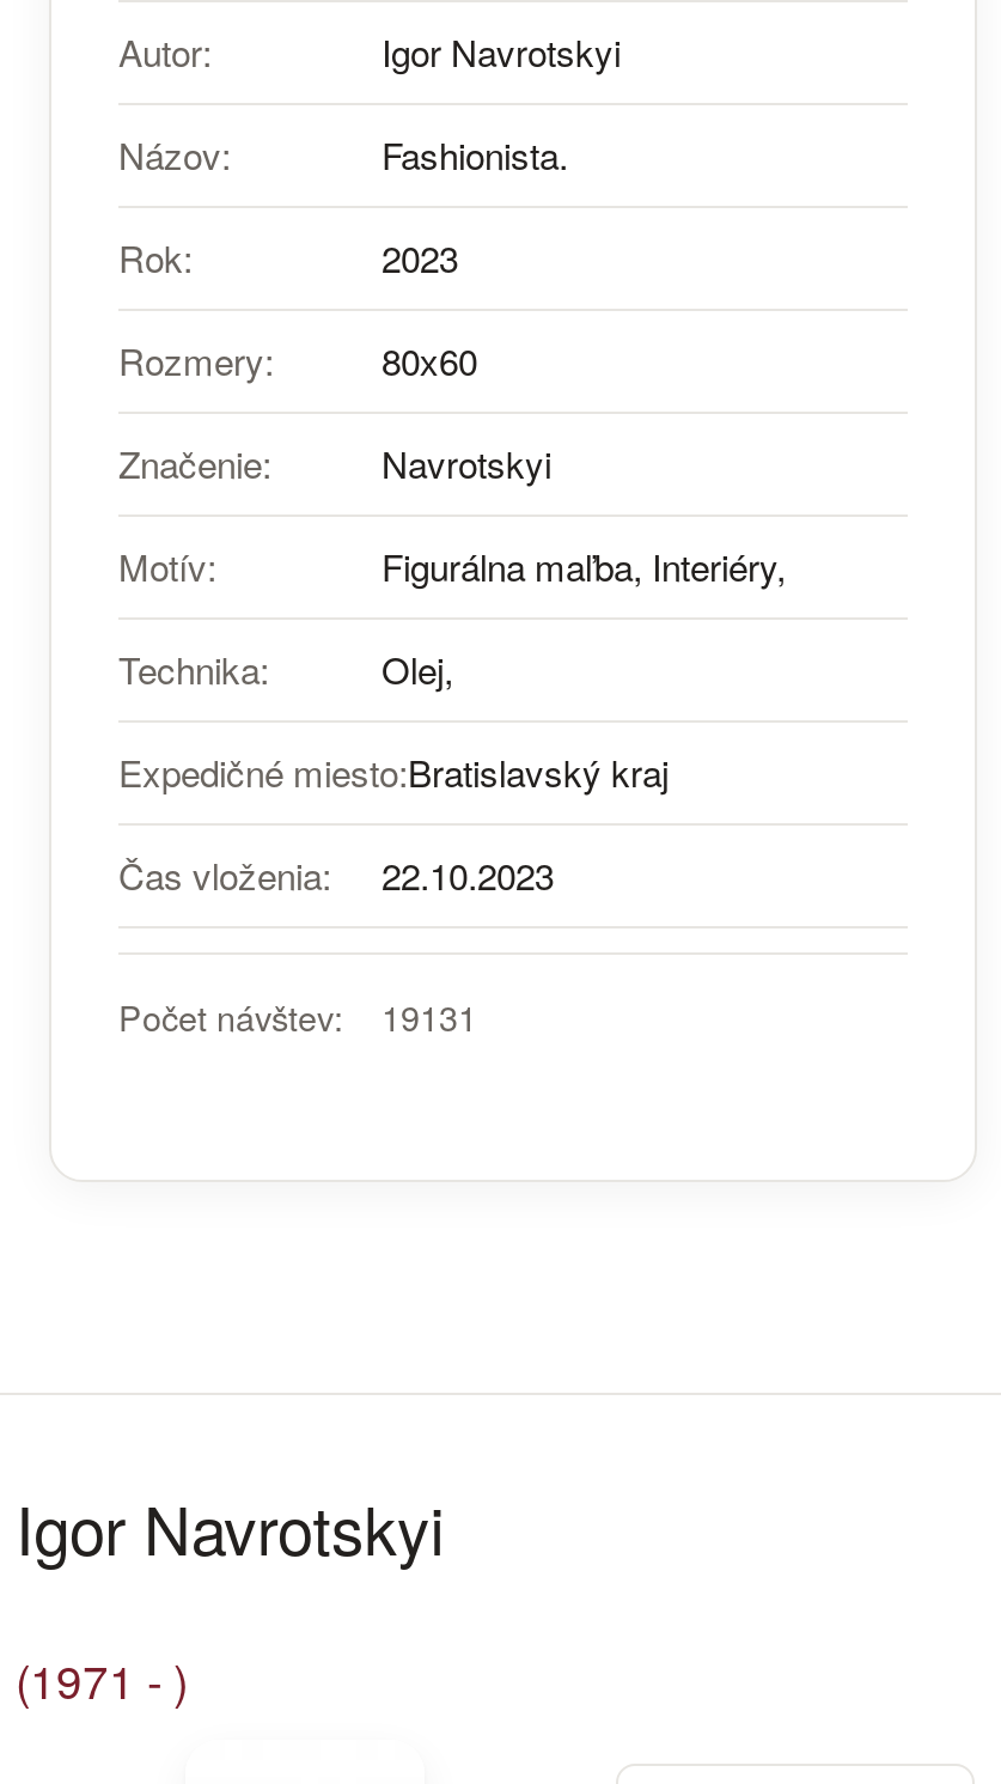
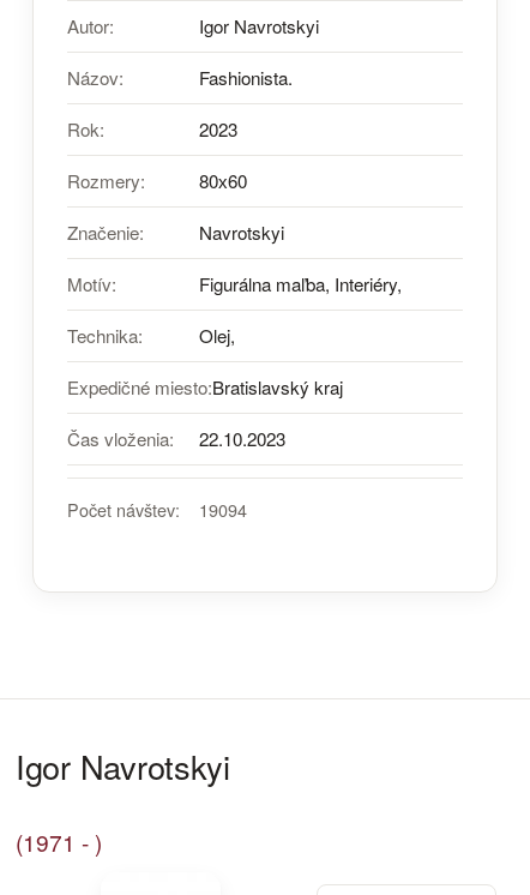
[118,991,477,1041] Počet návštev: 19131 -> [67,497,247,522] Počet návštev: 19094

